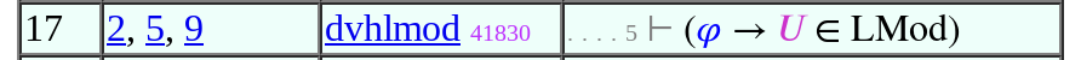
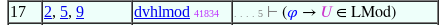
[325,7,531,48] dvhlmod 41830 -> [134,3,219,20] dvhlmod 41834

